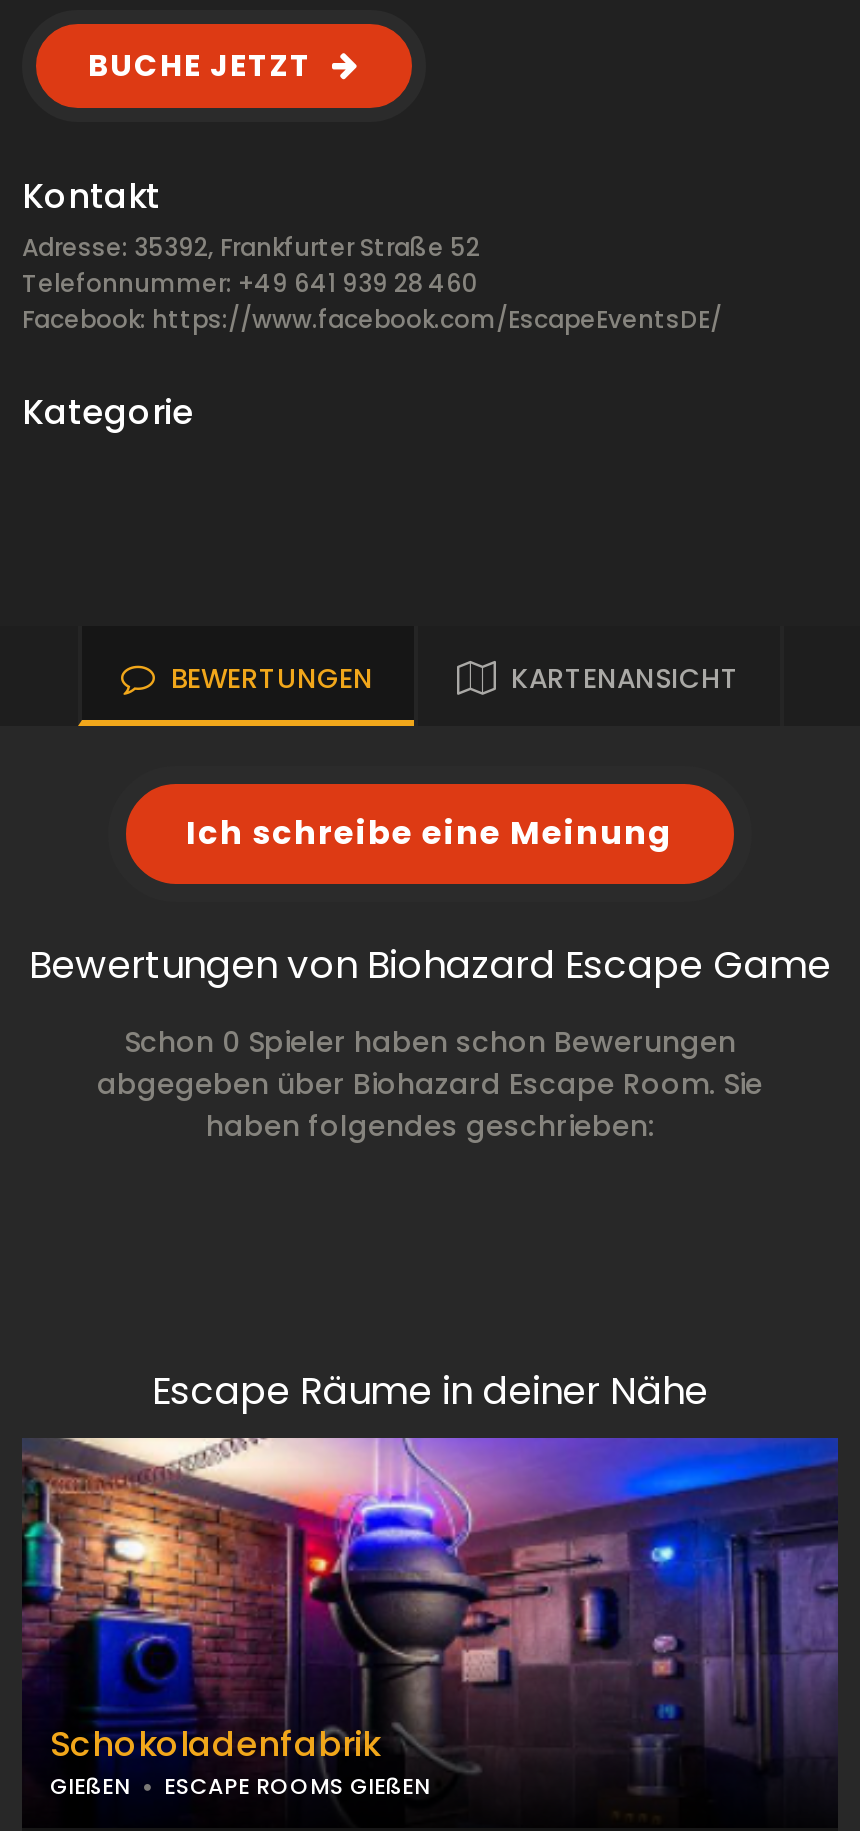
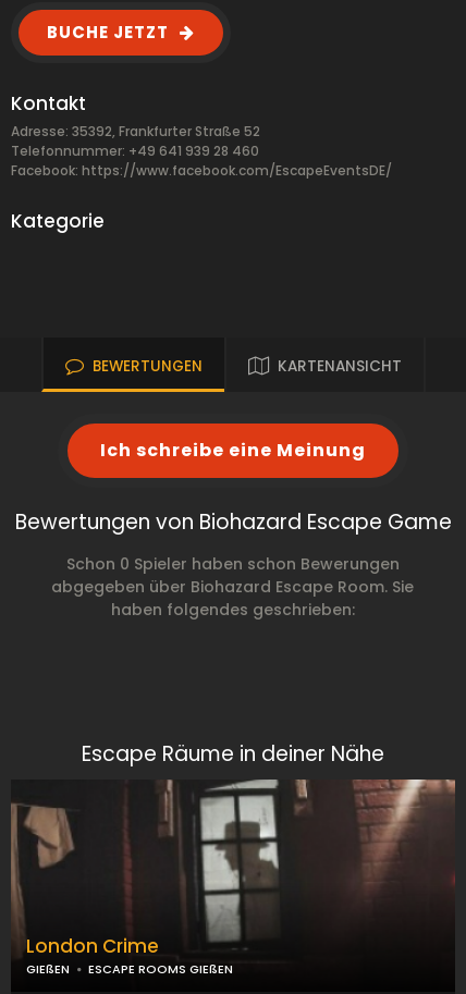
[22,1436,840,1794] [image] | Schokoladenfabrik -> [10,778,456,972] [image] | London Crime

